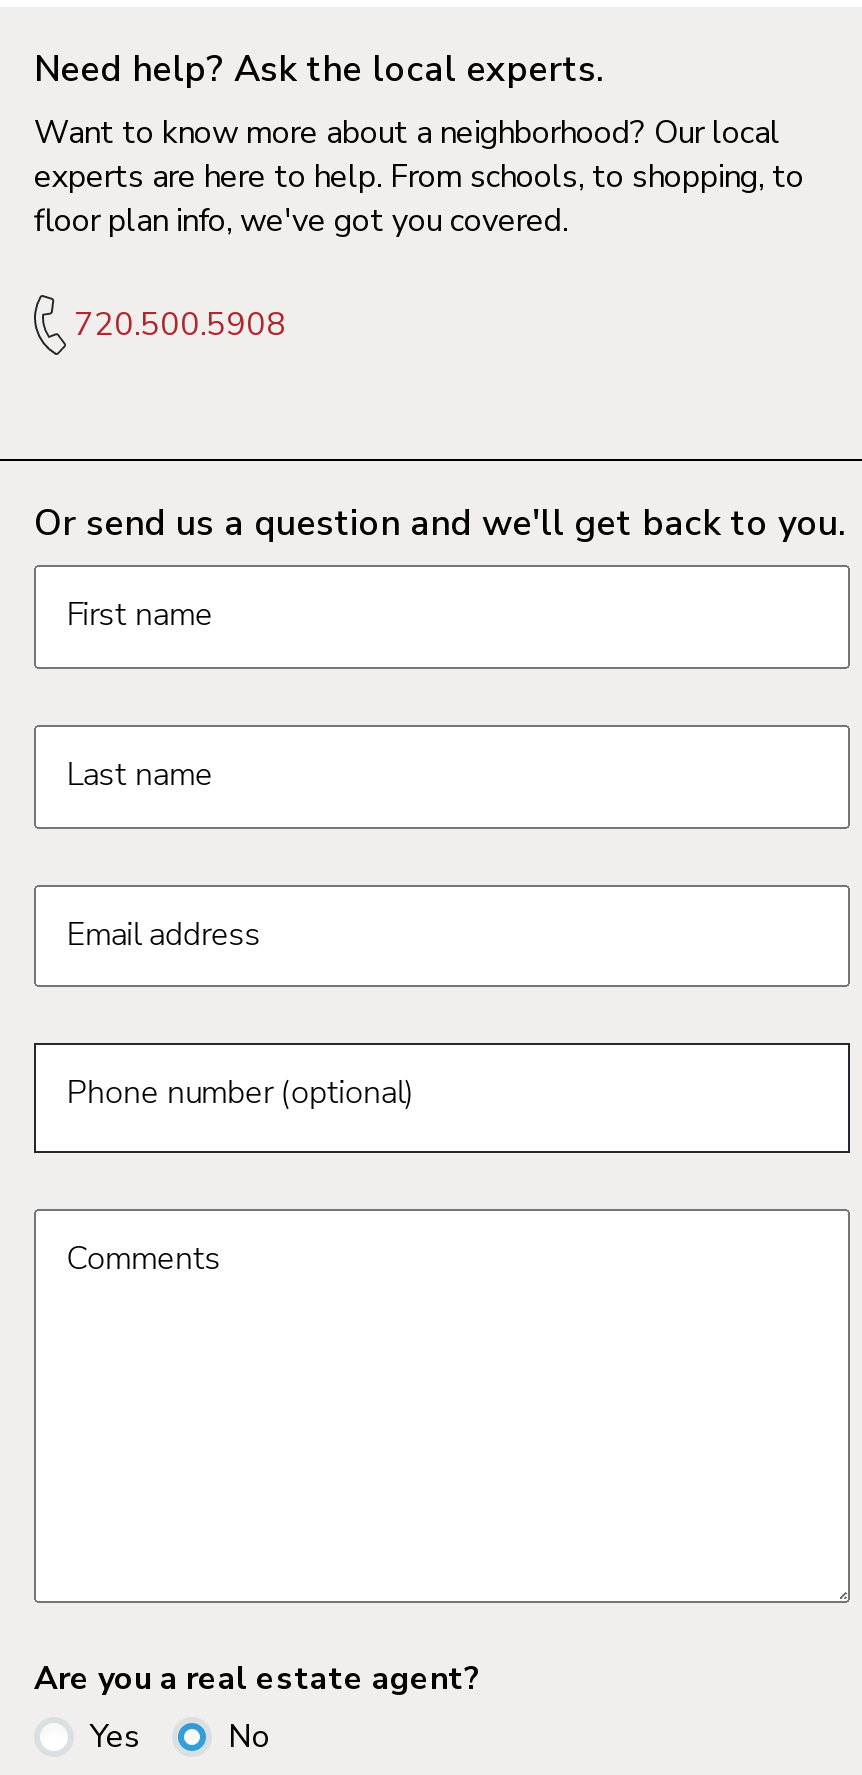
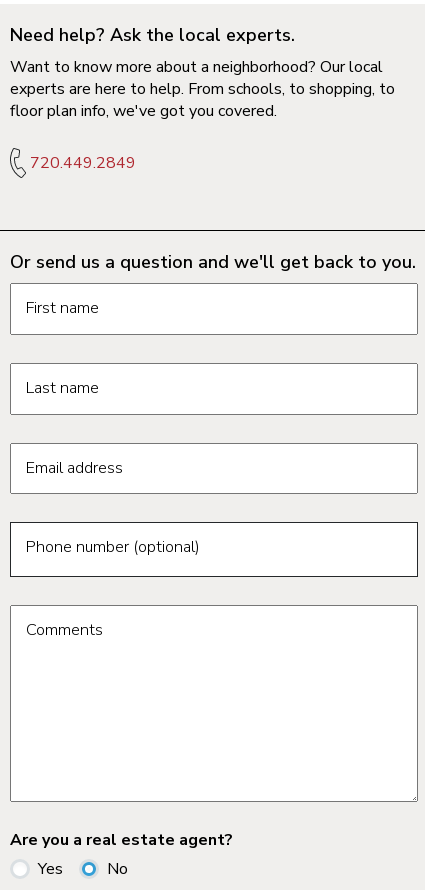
[74,304,286,348] 720.500.5908 -> [30,152,136,174] 720.449.2849

